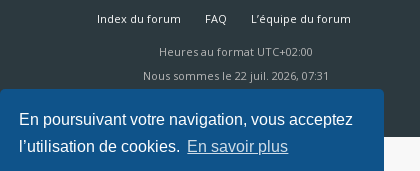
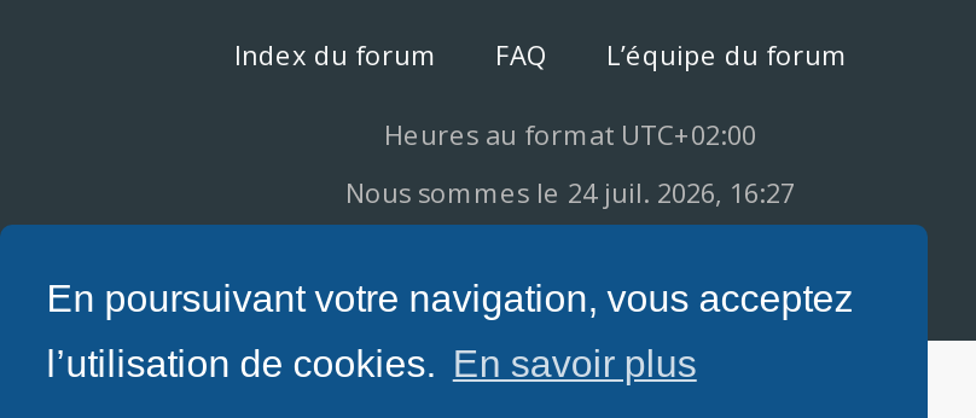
[143,68,329,83] Nous sommes le 22 juil. 2026, 07:31 -> [345,174,795,210] Nous sommes le 24 juil. 2026, 16:27

